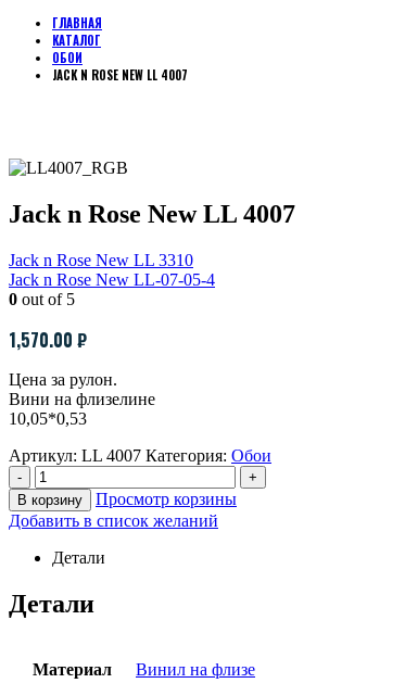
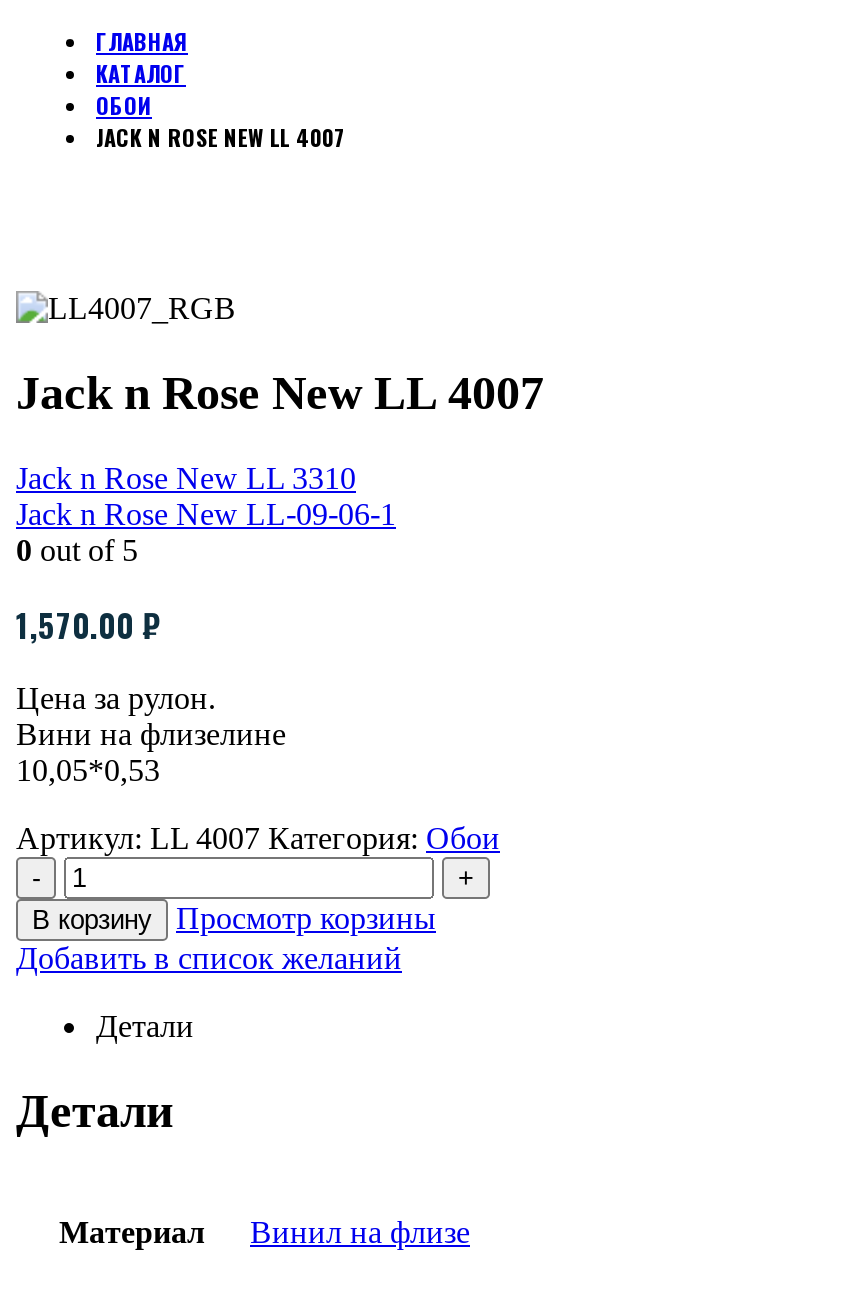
[9,270,215,288] Jack n Rose New LL-07-05-4 -> [16,496,396,530] Jack n Rose New LL-09-06-1

